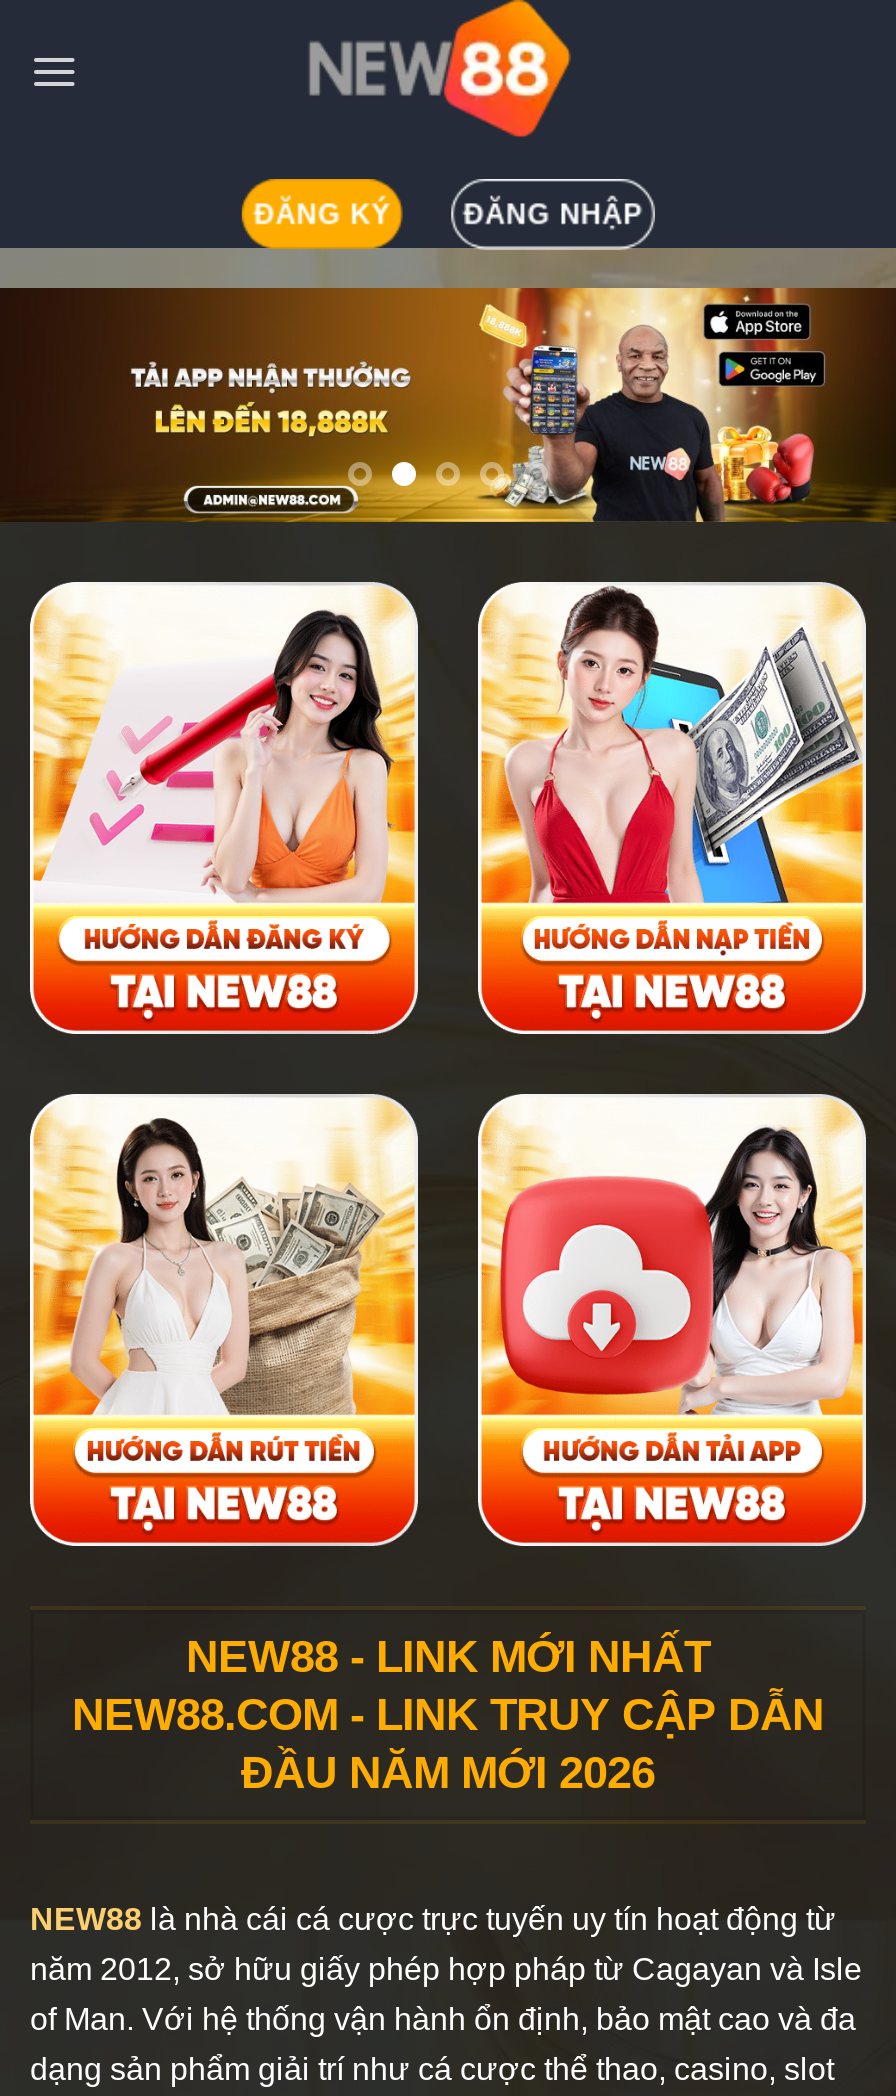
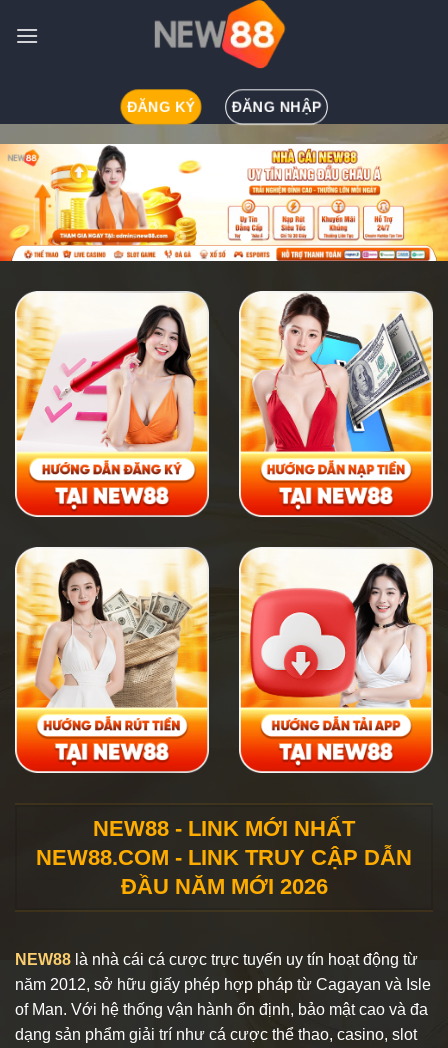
[6,286,890,524] [image] -> [3,143,445,262] [image]

